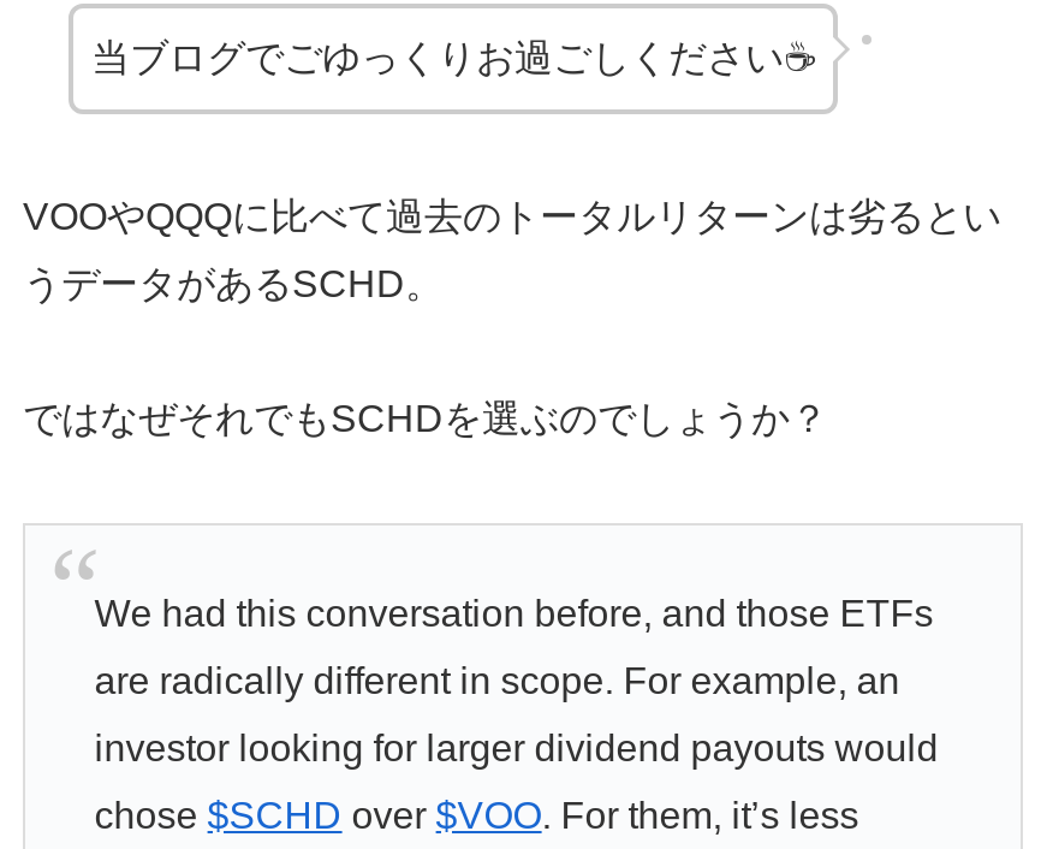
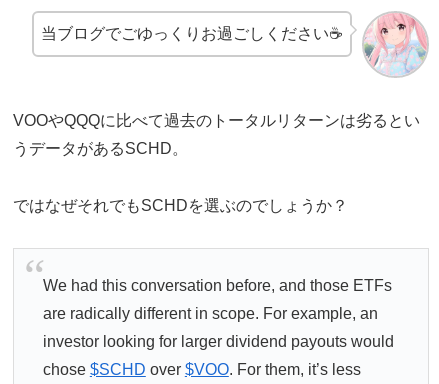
none -> [362,10,430,79] [image]

